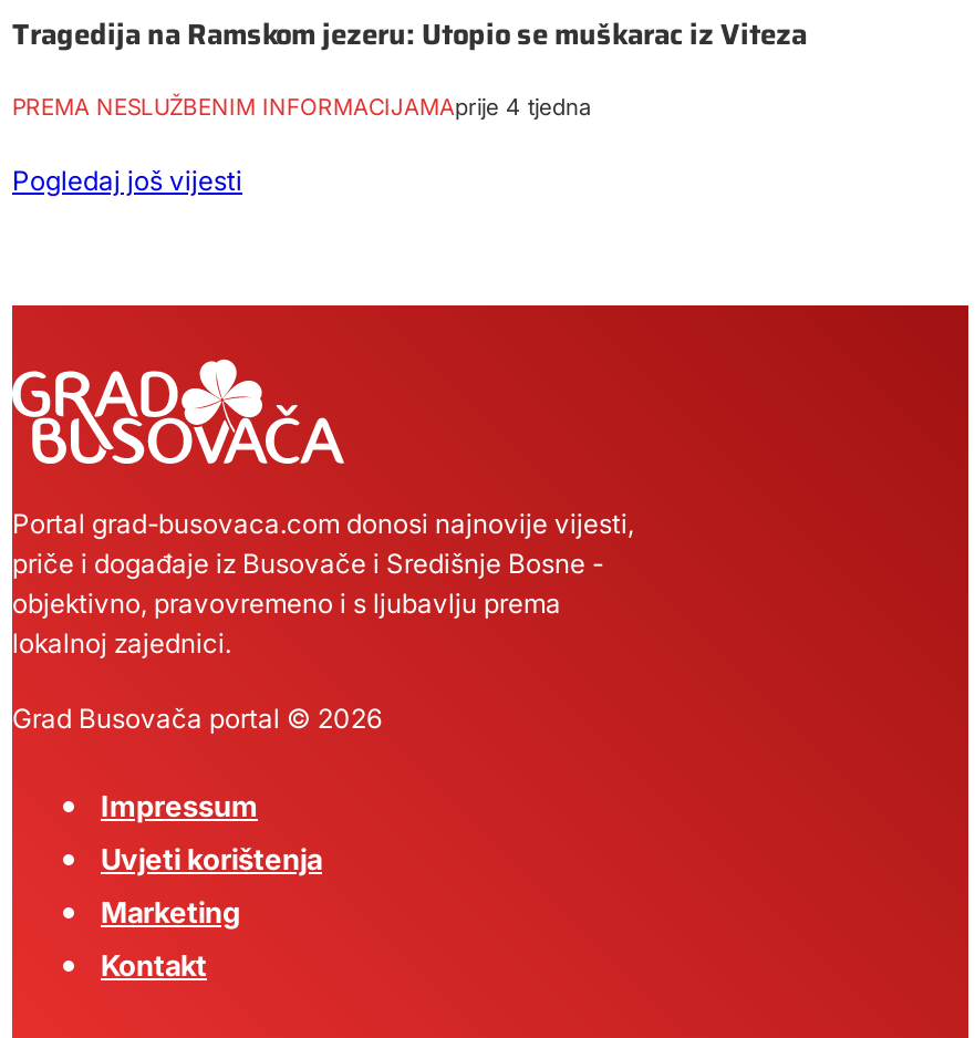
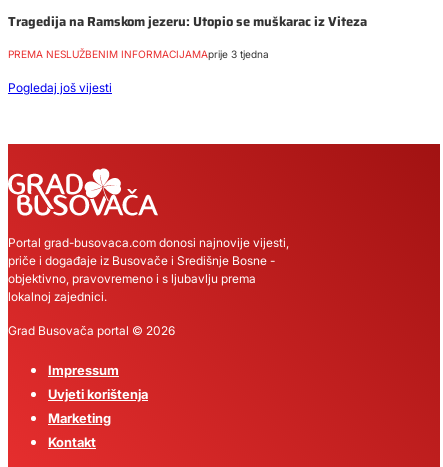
[12,92,592,119] PREMA NESLUŽBENIM INFORMACIJAMAprije 4 tjedna -> [8,48,269,60] PREMA NESLUŽBENIM INFORMACIJAMAprije 3 tjedna

